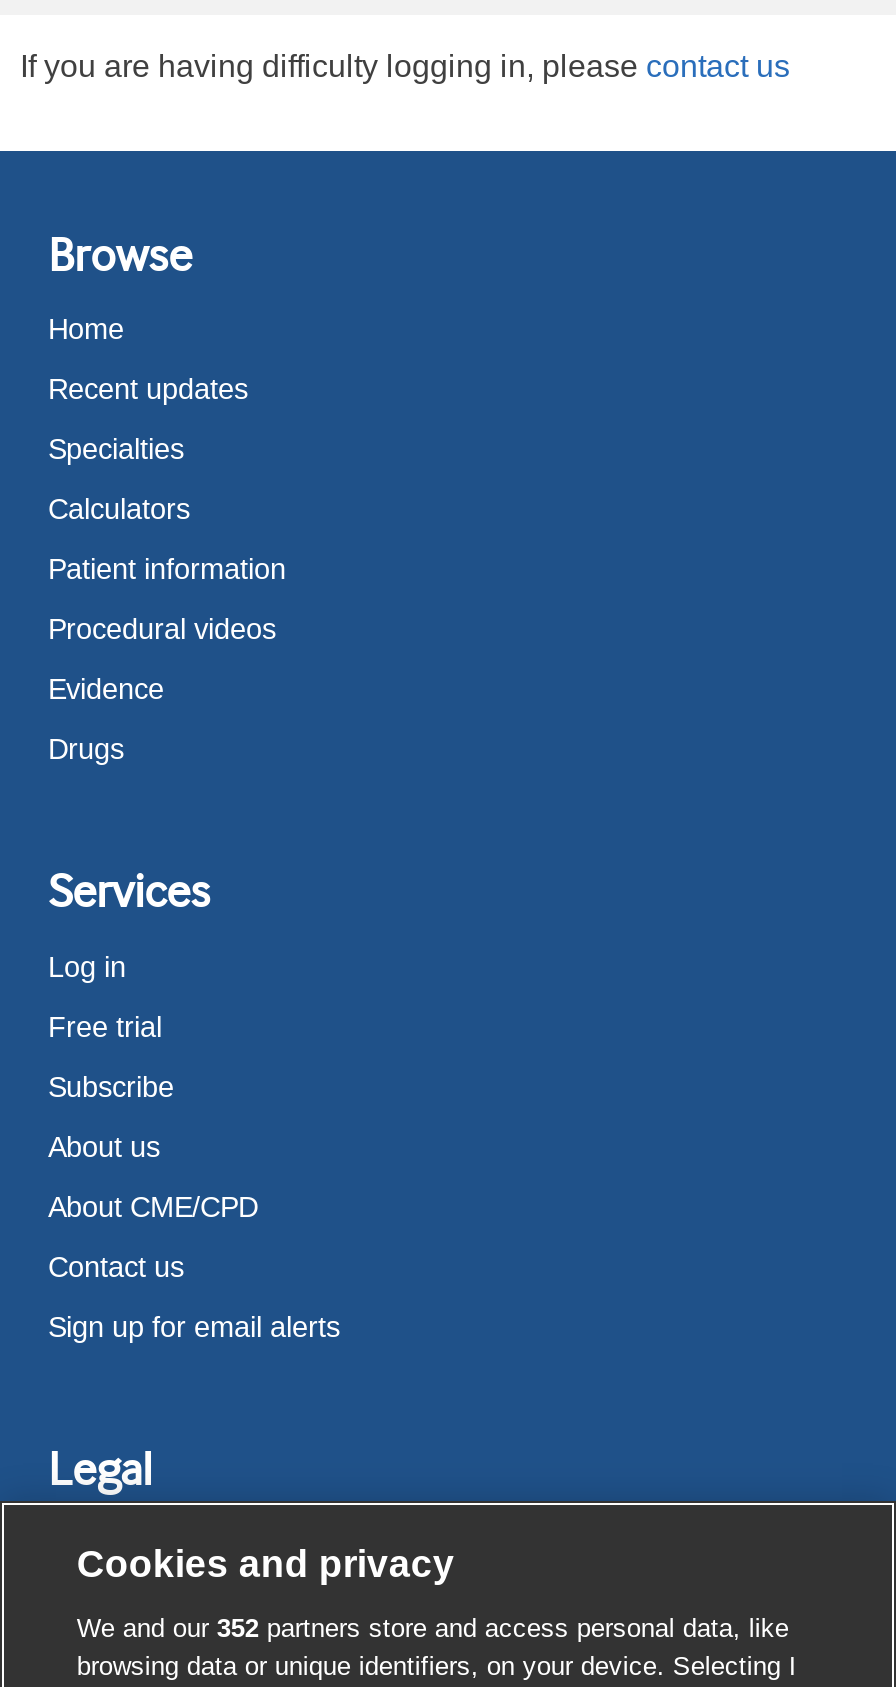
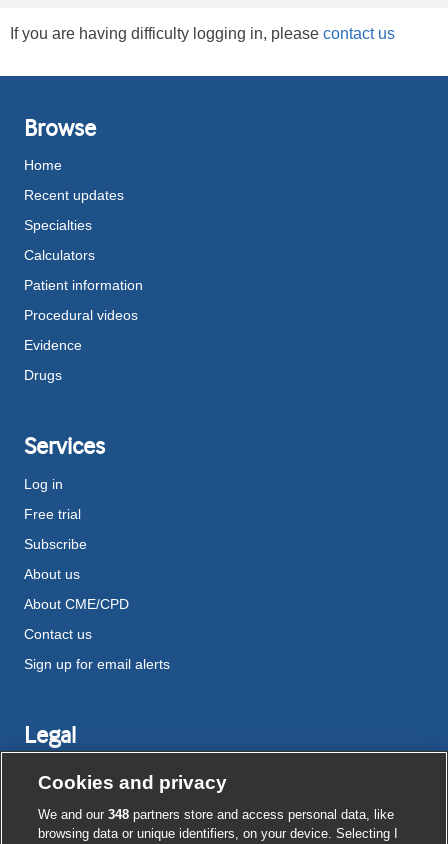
[77,1613,789,1643] We and our 352 partners store and access personal data, like -> [38,807,394,822] We and our 348 partners store and access personal data, like

